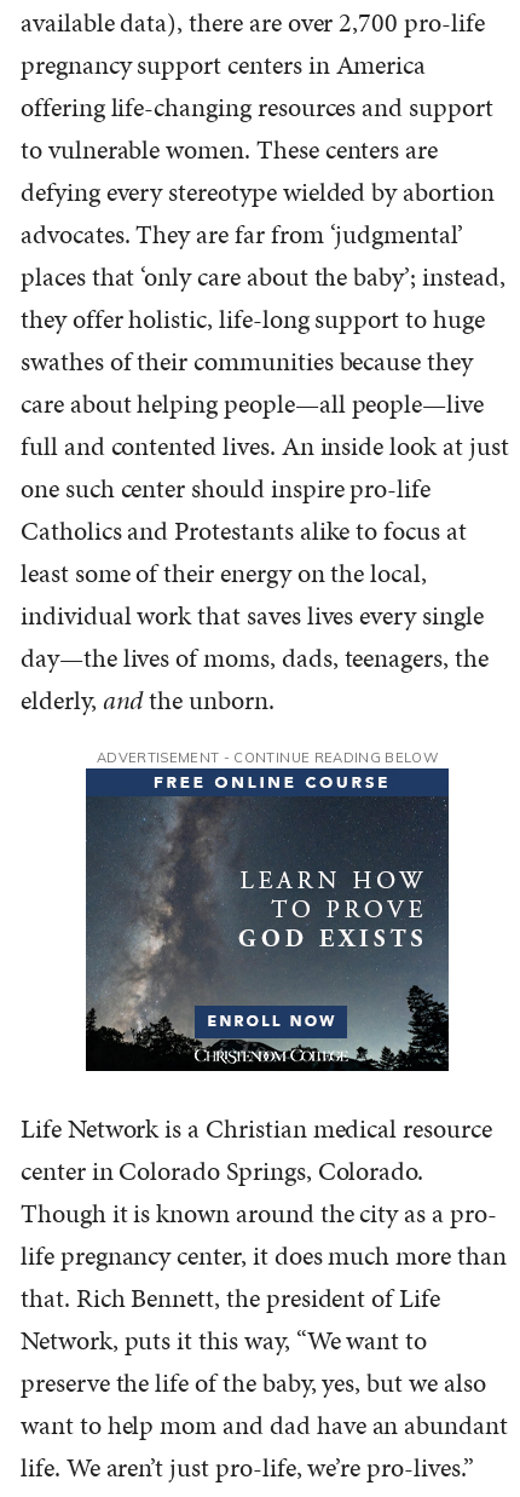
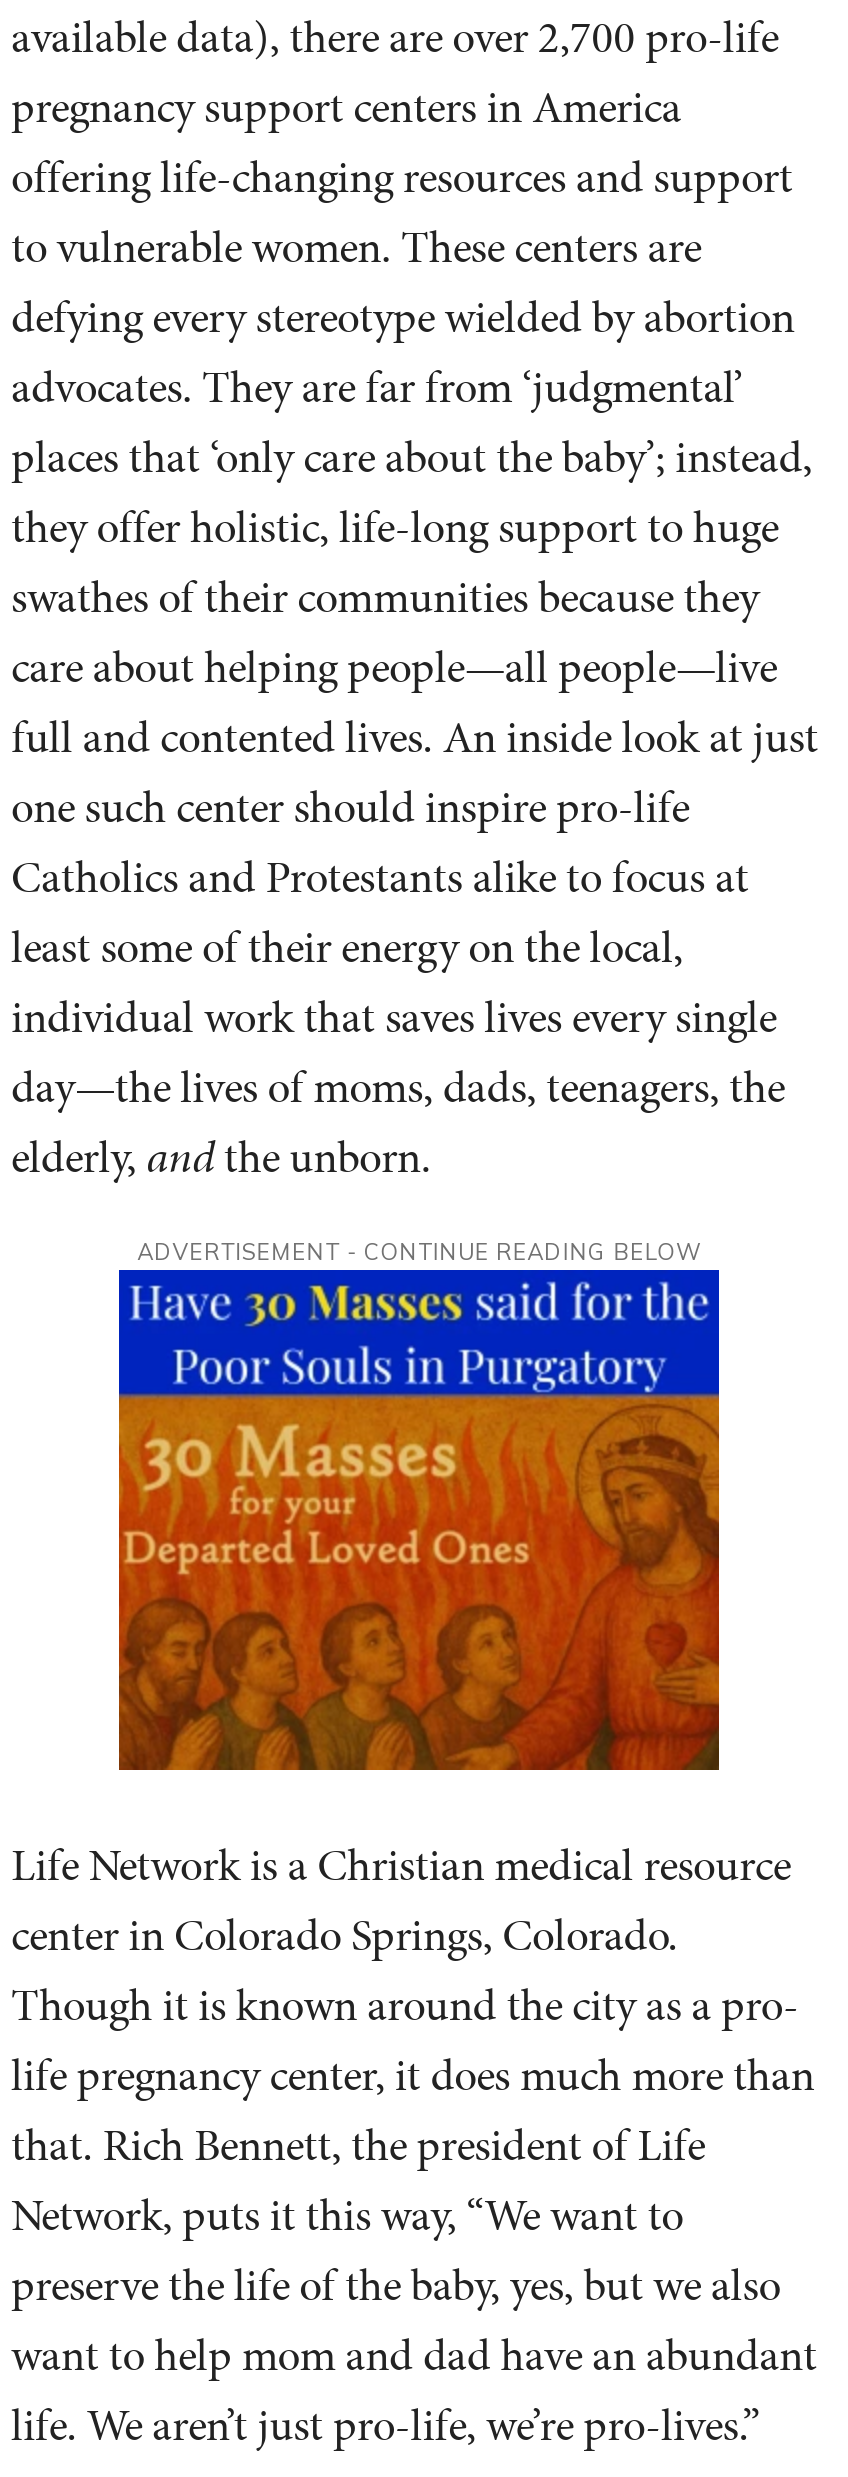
[85,768,450,1072] [image] -> [117,1270,721,1772] [image]

